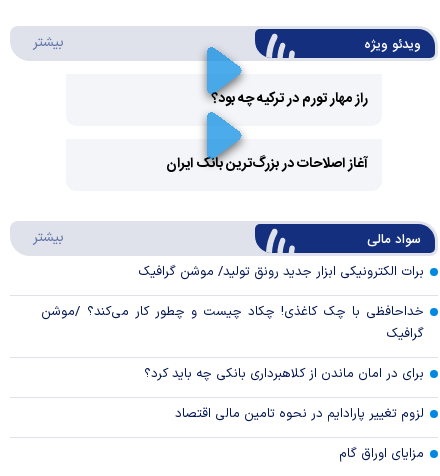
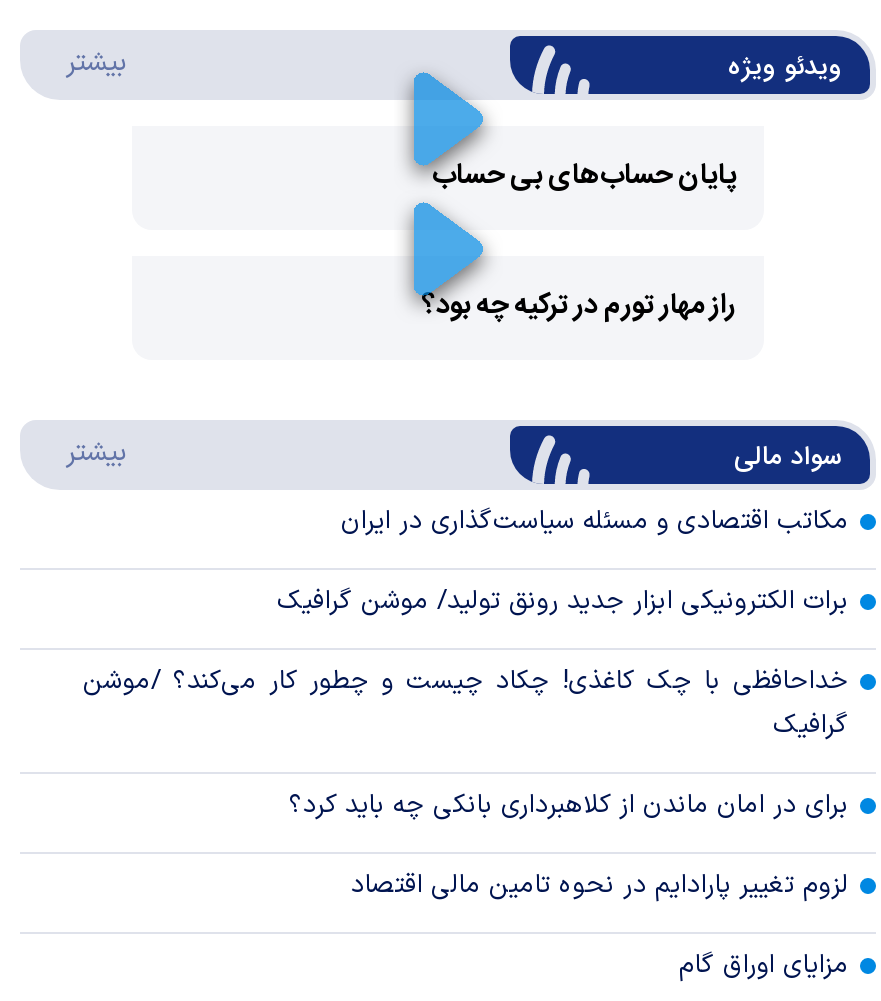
none -> [432,153,736,201] پایان حساب‌های بی حساب
moved [211,87,368,111] -> [422,283,736,331]: راز مهار تورم در ترکیه چه بود؟
[166,152,368,176] آغاز اصلاحات در بزرگ‌ترین بانک ایران -> none
none -> [341,503,849,543] مکاتب اقتصادی و مسئله سیاست‌گذاری در ایران

